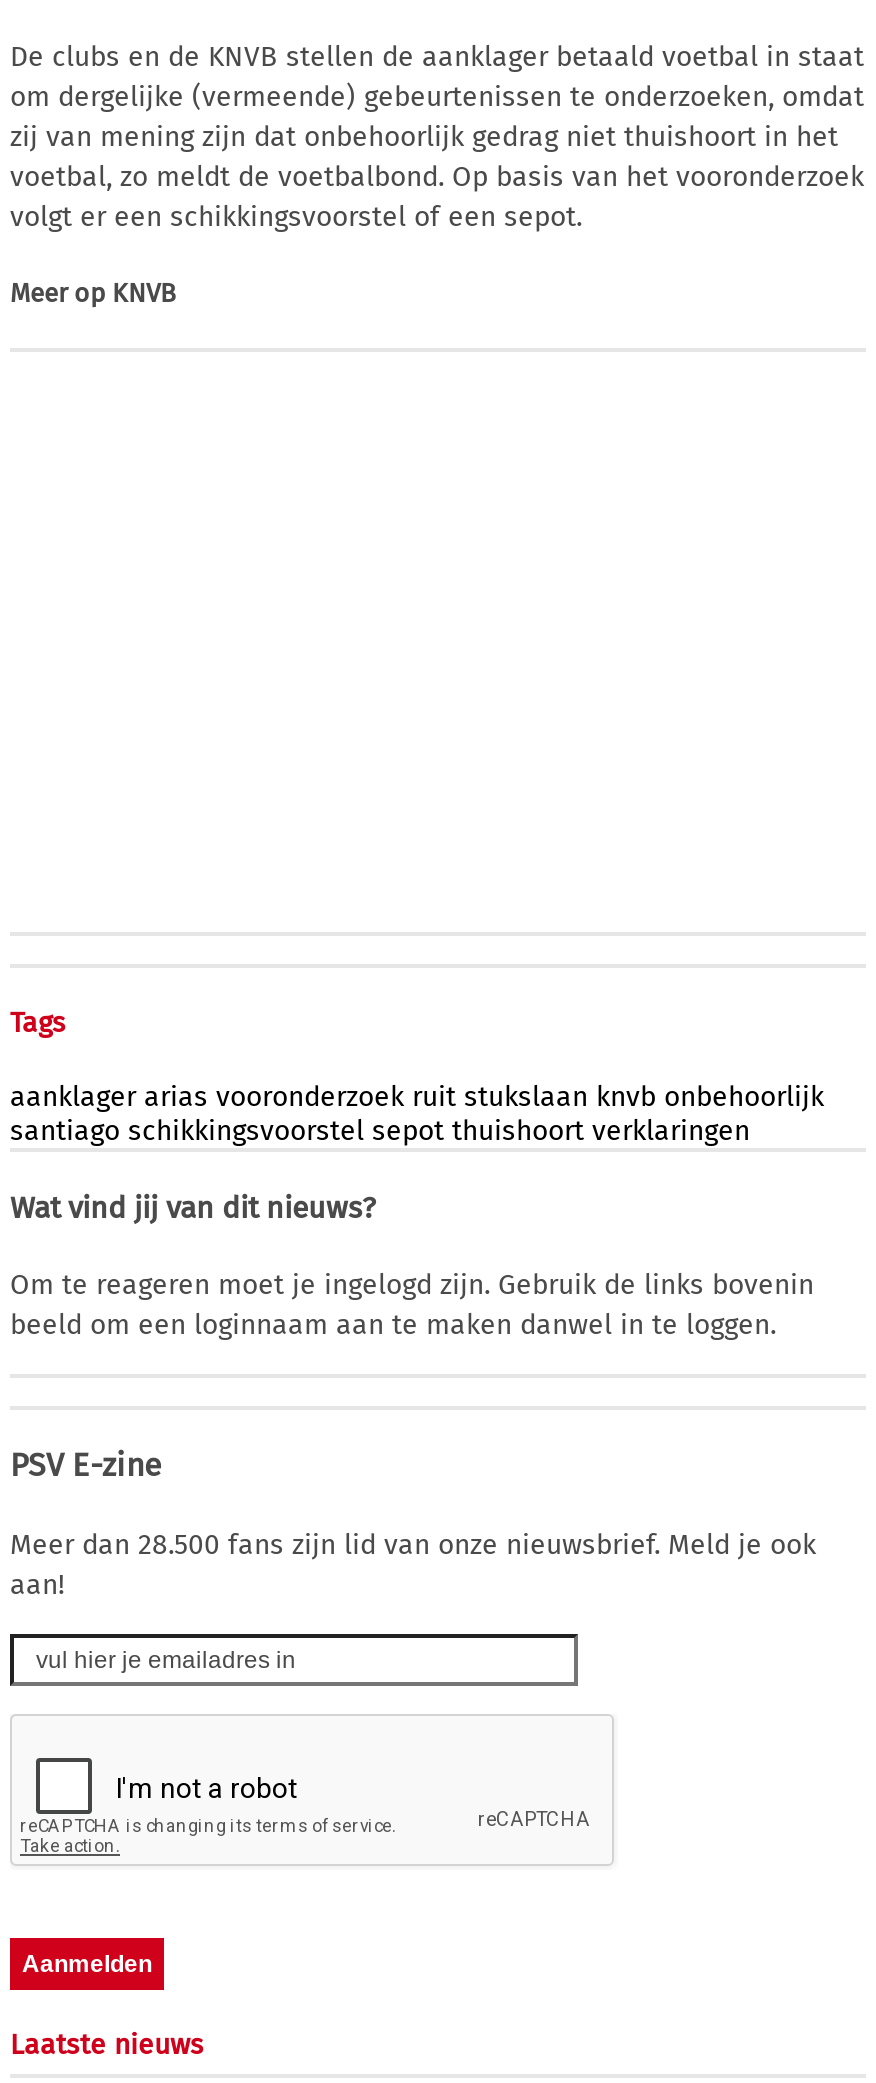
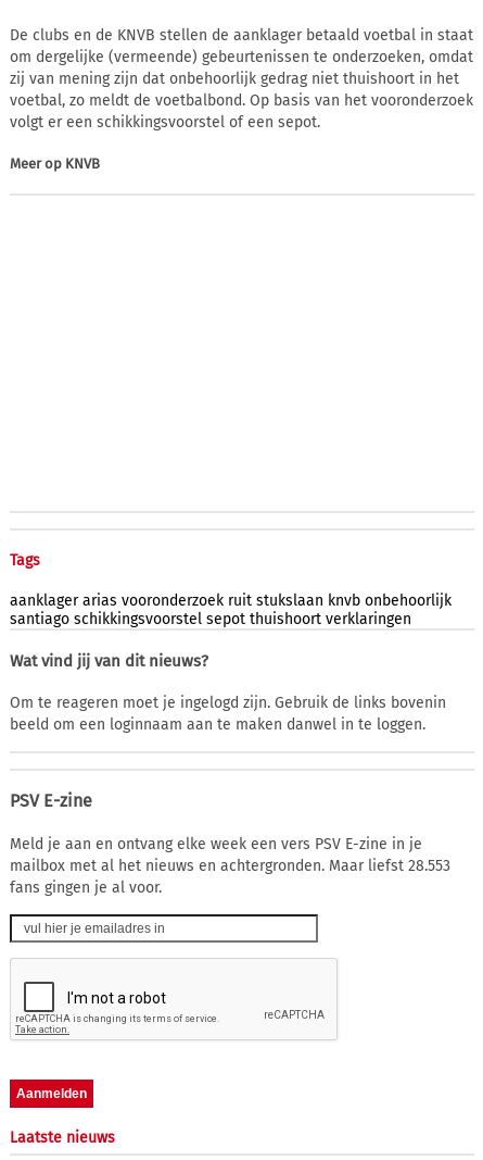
[10,1527,816,1601] Meer dan 28.500 fans zijn lid van onze nieuwsbrief. Meld je ook | aan! -> [10,835,450,897] Meld je aan en ontvang elke week een vers PSV E-zine in je | mailbox met al het nieuws en achtergronden. Maar liefst 28.553 | fans gingen je al voor.

